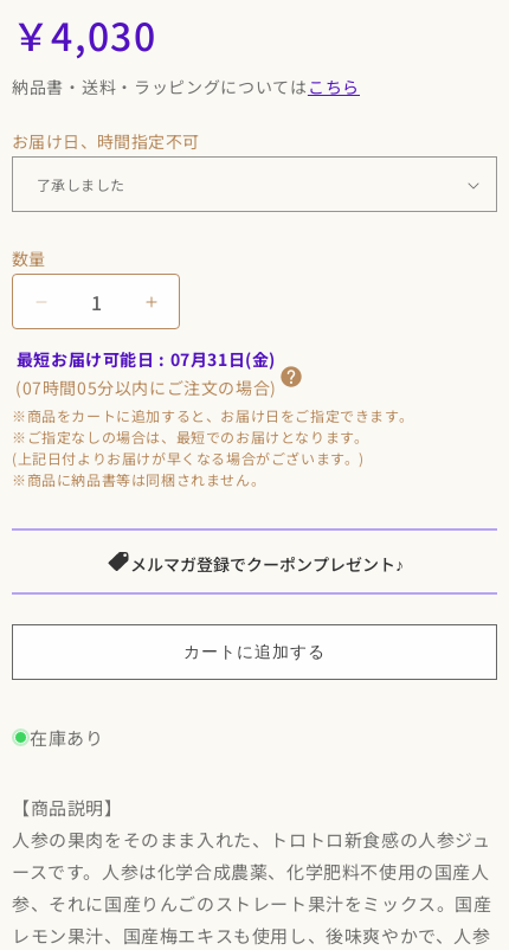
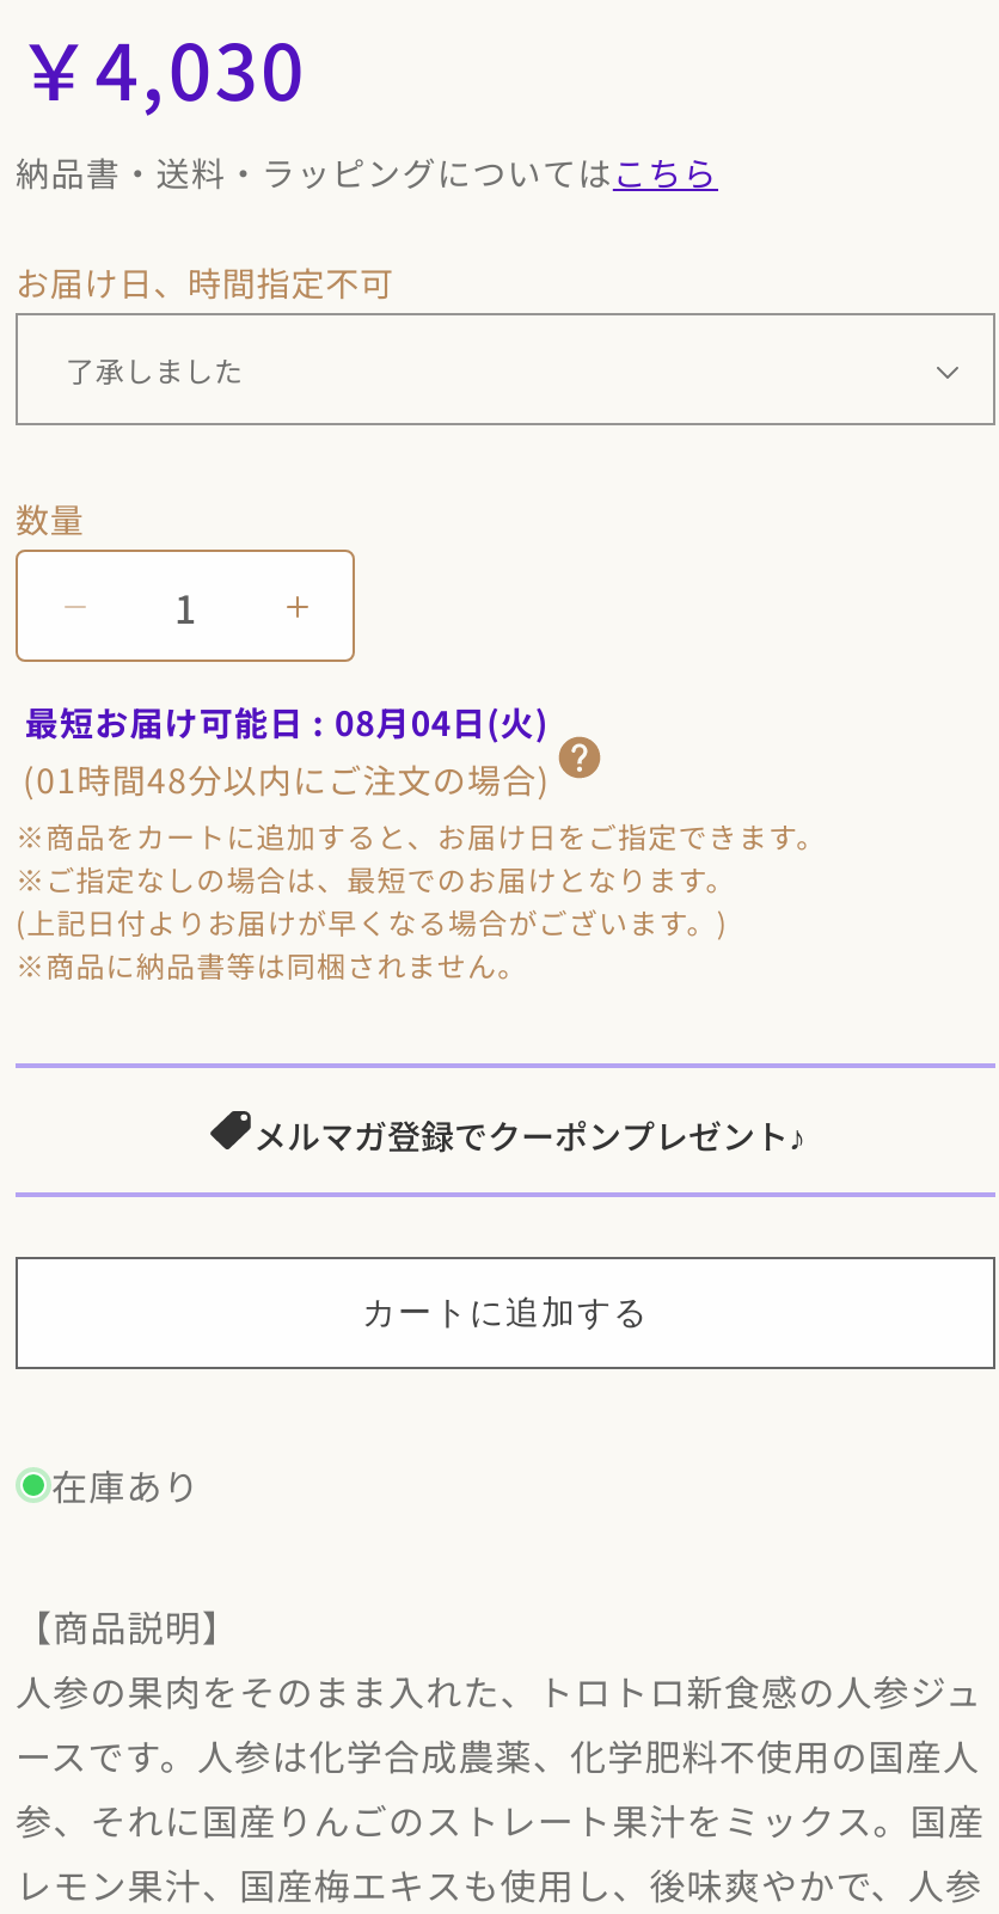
[16,347,276,371] 最短お届け可能日: 07月31日(金) -> [25,698,548,746] 最短お届け可能日: 08月04日(火)
[15,375,277,399] (07時間05分以内にご注文の場合) -> [23,755,550,803] (01時間48分以内にご注文の場合)

